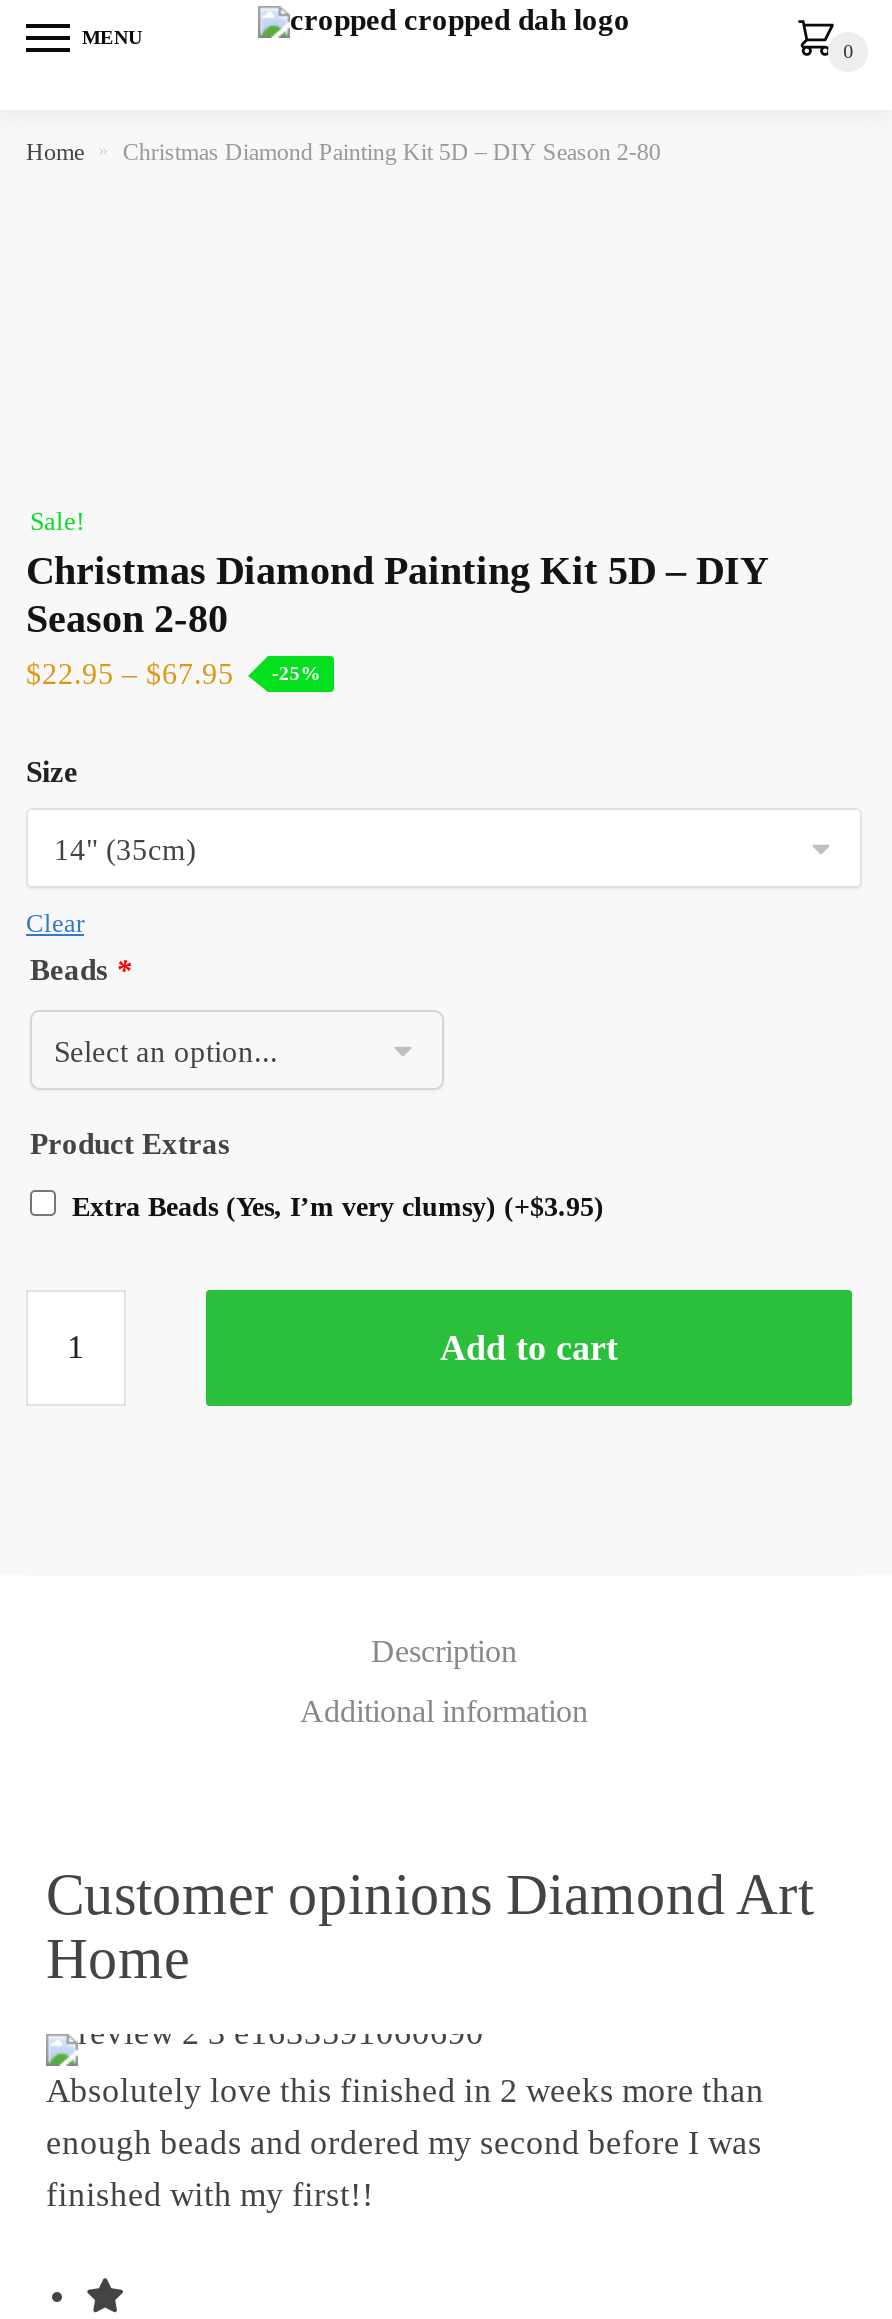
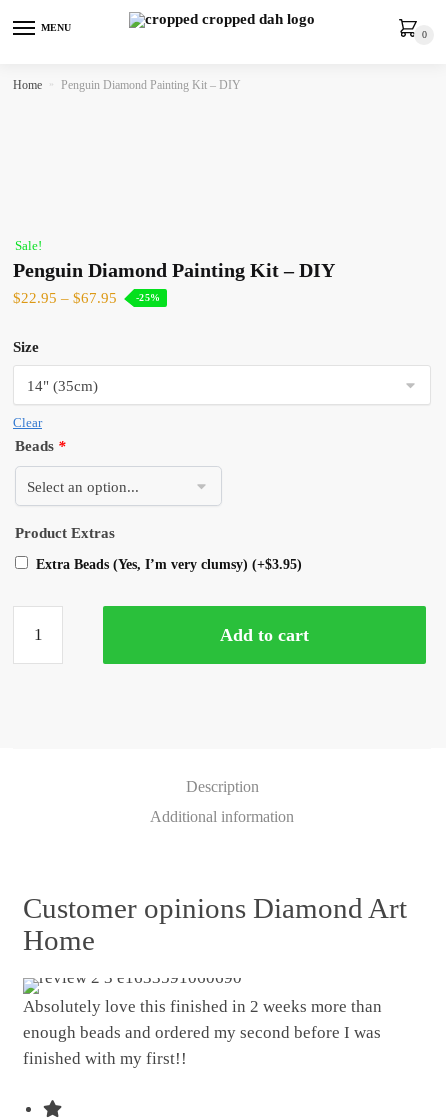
[123,138,661,166] Christmas Diamond Painting Kit 5D – DIY Season 2-80 -> [61,78,241,92] Penguin Diamond Painting Kit – DIY
[26,548,766,640] Christmas Diamond Painting Kit 5D – DIY | Season 2-80 -> [13,259,335,281] Penguin Diamond Painting Kit – DIY

